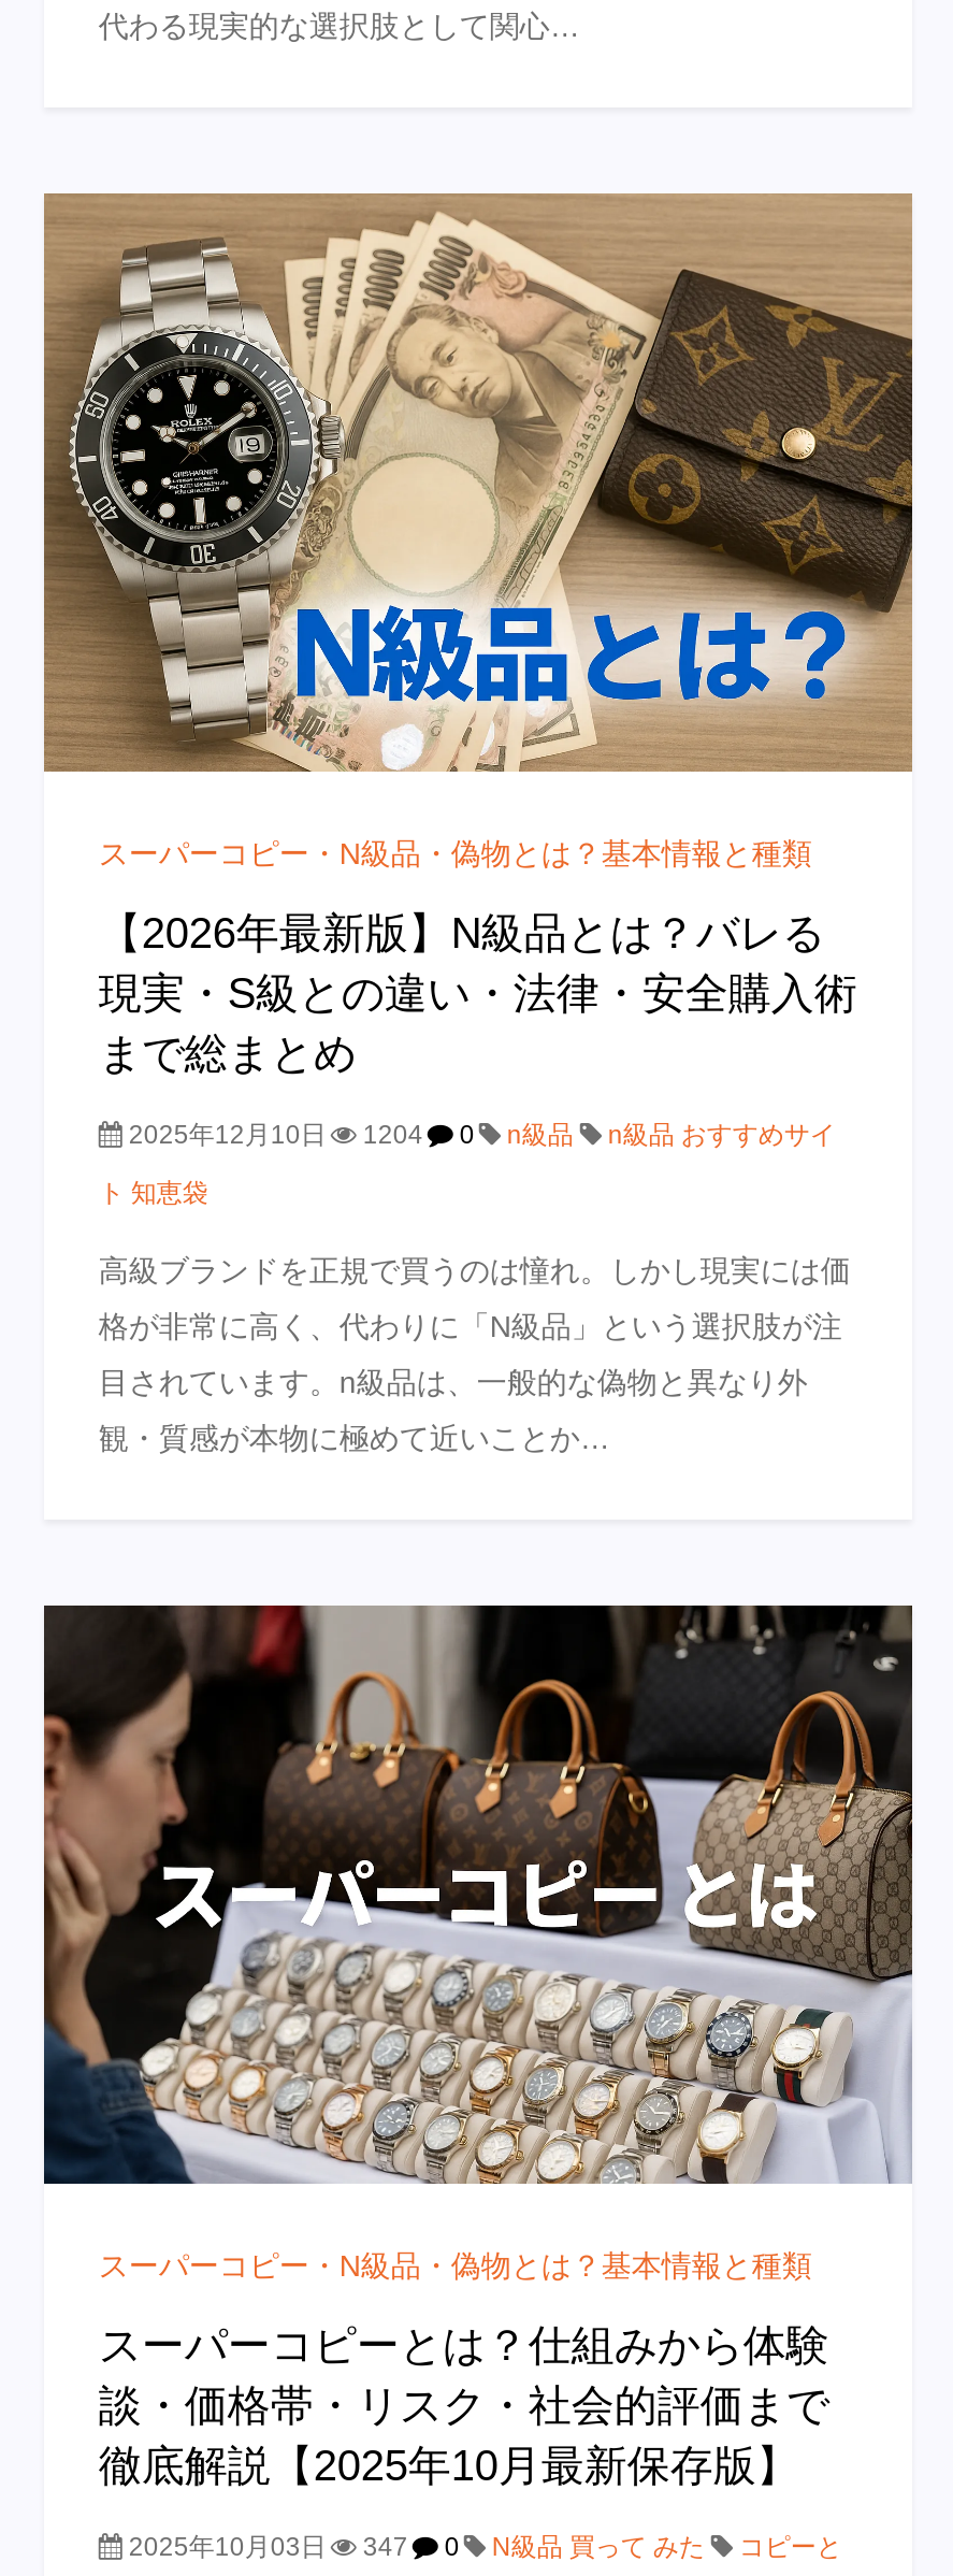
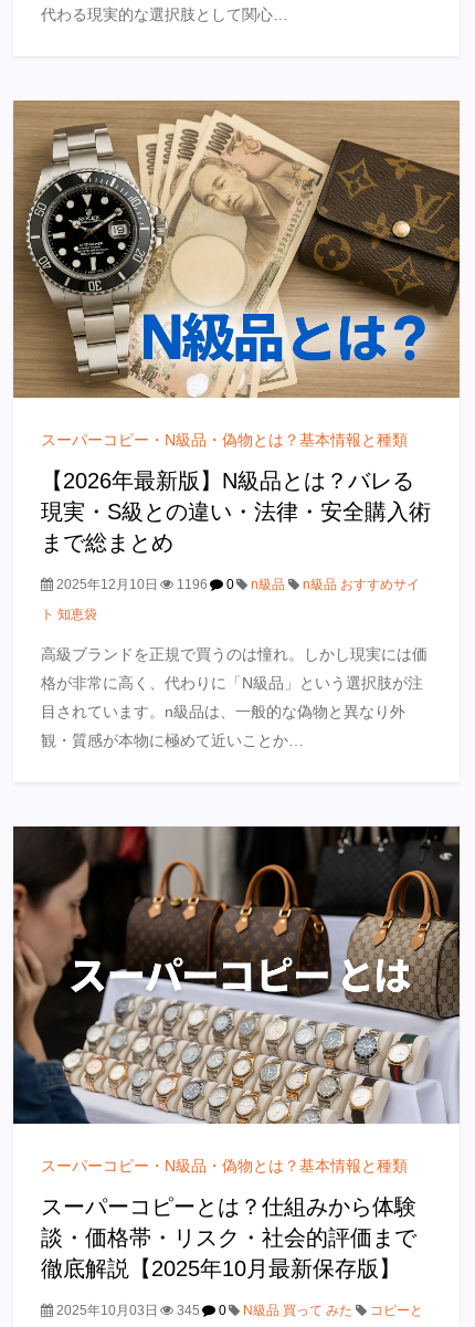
[122,1120,836,1150] 2025年12月10日 1204 0 n級品 n級品 おすすめサイ -> [53,577,420,592] 2025年12月10日 1196 0 n級品 n級品 おすすめサイ
[122,2532,842,2562] 2025年10月03日 347 0 N級品 買って みた コピーと -> [53,1303,424,1318] 2025年10月03日 345 0 N級品 買って みた コピーと

